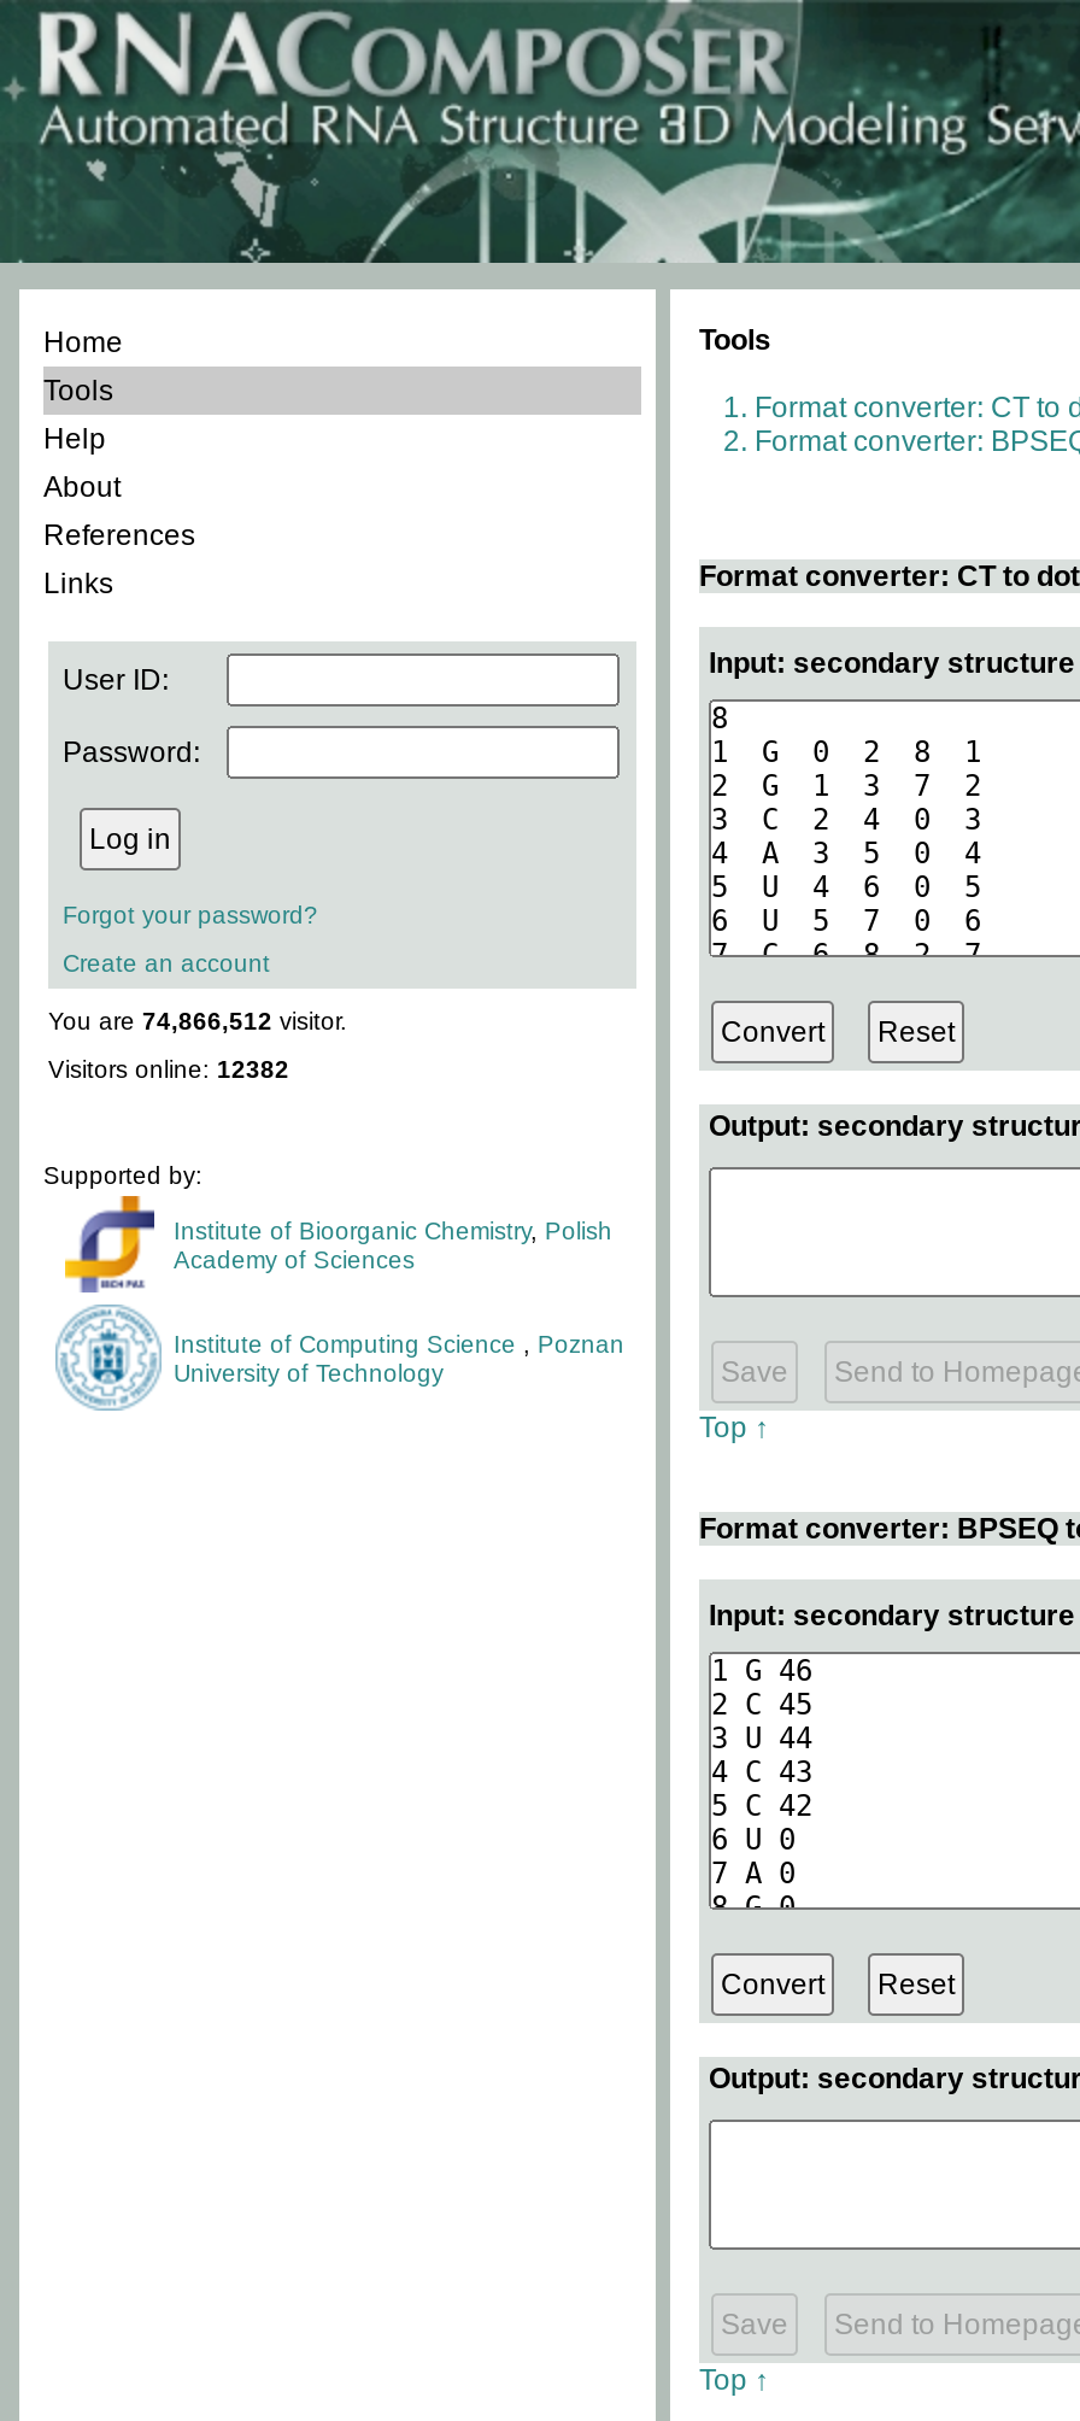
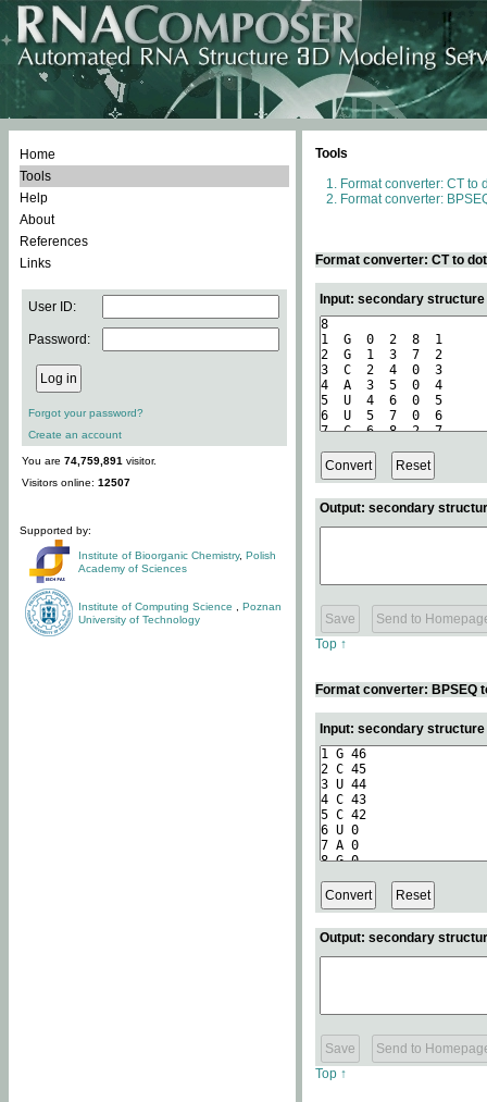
[48,1008,347,1034] You are 74,866,512 visitor. -> [22,455,157,467] You are 74,759,891 visitor.
[48,1056,289,1083] Visitors online: 12382 -> [22,476,130,488] Visitors online: 12507

